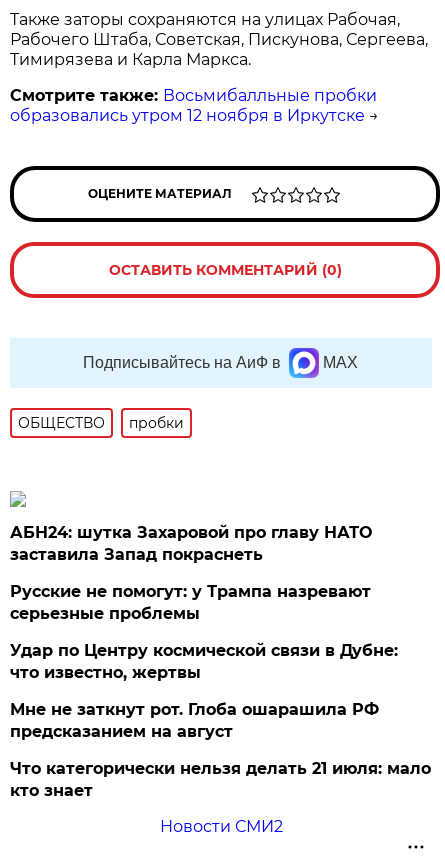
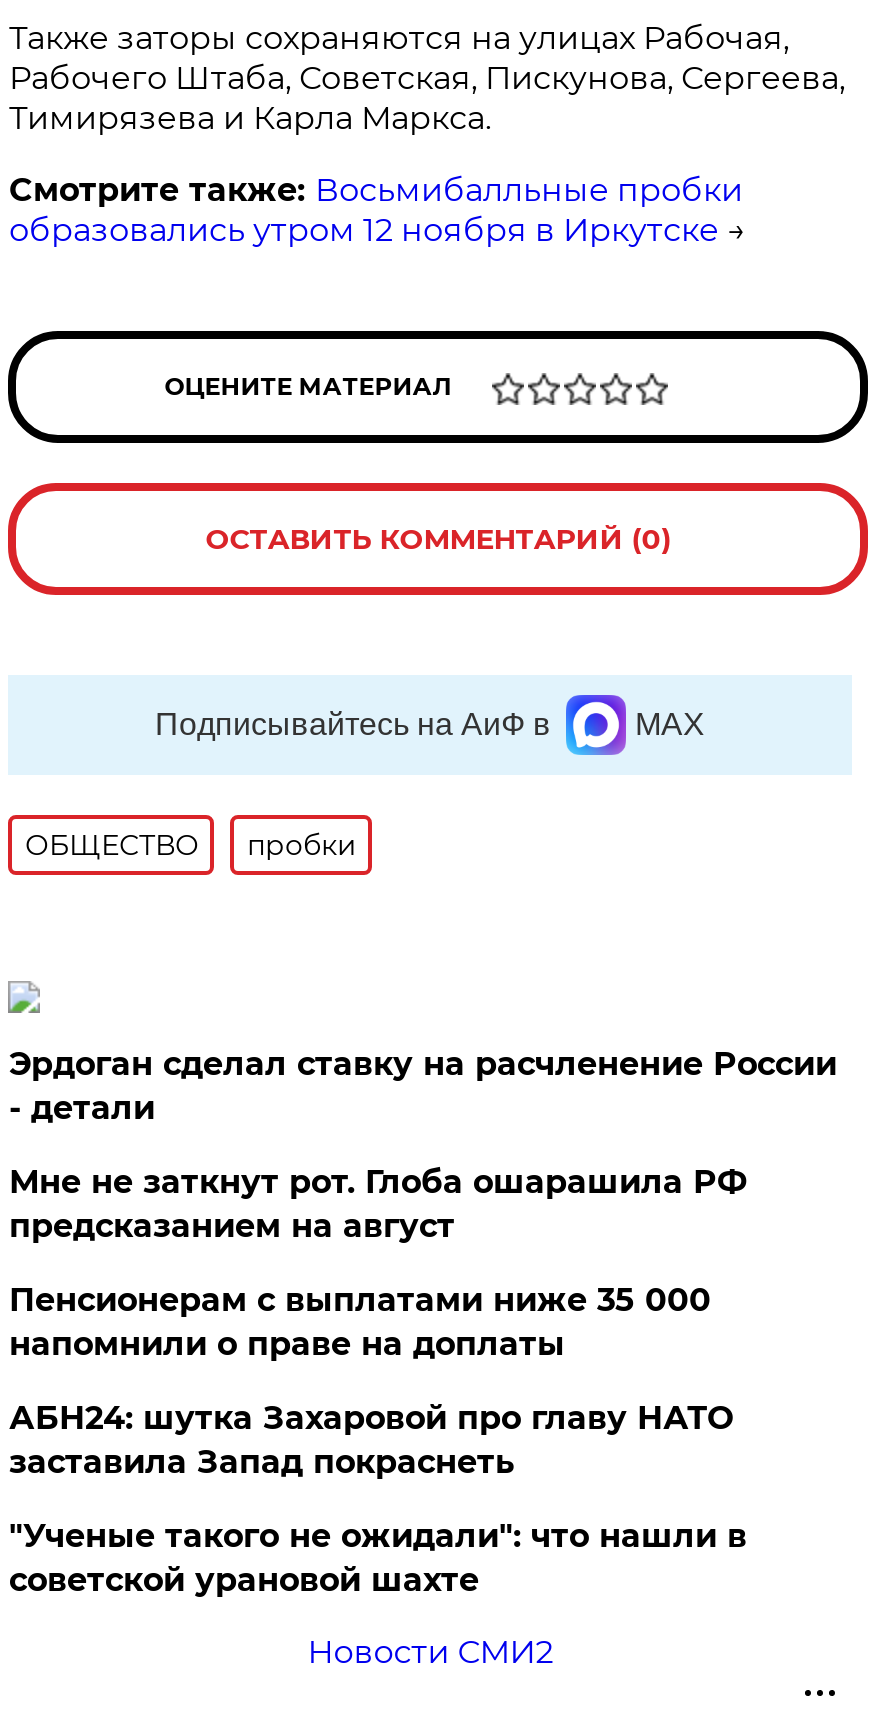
none -> [9,1045,837,1363] Эрдоган сделал ставку на расчленение России | - детали | Пенсионерам с выплатами ниже 35 000 | напомнили о праве на доплаты
moved [10,523,372,564] -> [9,1399,733,1481]: АБН24: шутка Захаровой про главу НАТО | заставила Запад покраснеть
[10,582,431,800] Русские не помогут: у Трампа назревают | серьезные проблемы | Удар по Центру космической связи в Дубне: | что известно, жертвы | Что категорически нельзя делать 21 июля: мало | кто знает -> [9,1517,747,1599] "Ученые такого не ожидали": что нашли в | советской урановой шахте
moved [10,700,379,741] -> [9,1163,747,1245]: Мне не заткнут рот. Глоба ошарашила РФ | предсказанием на август

